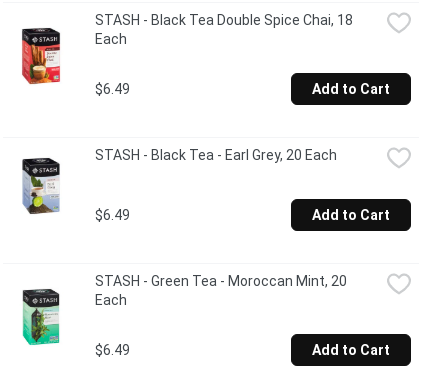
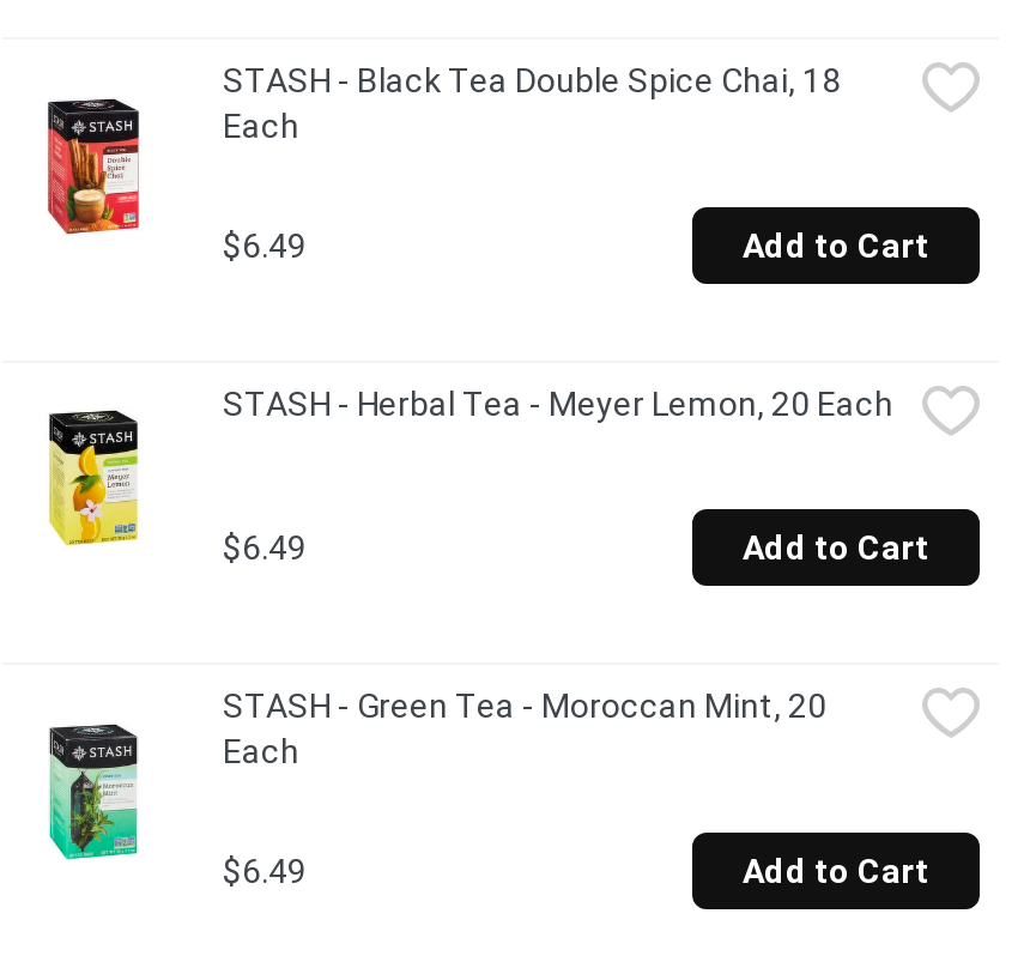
[95,147,337,163] STASH - Black Tea - Earl Grey, 20 Each -> [223,385,893,423] STASH - Herbal Tea - Meyer Lemon, 20 Each
[22,171,60,215] [image] -> [48,442,139,547] [image]

